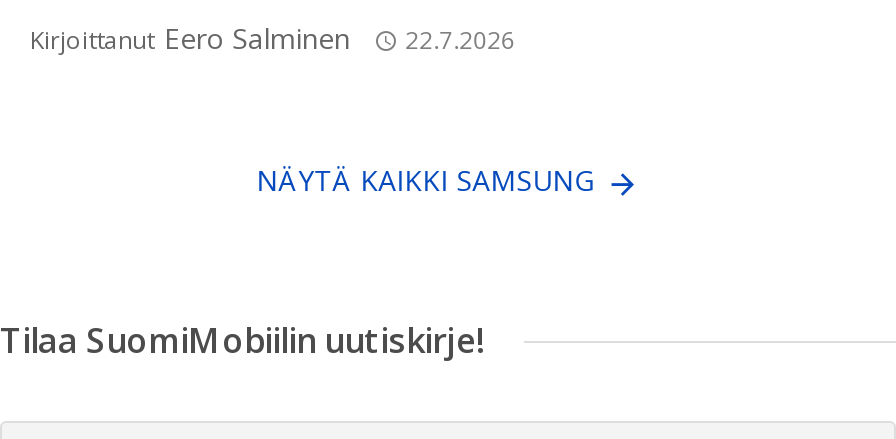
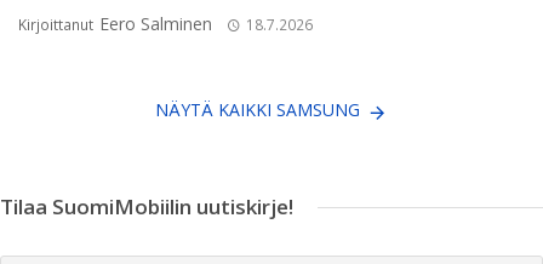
[30,19,515,57] Kirjoittanut Eero Salminen 22.7.2026 -> [18,12,312,35] Kirjoittanut Eero Salminen 18.7.2026

